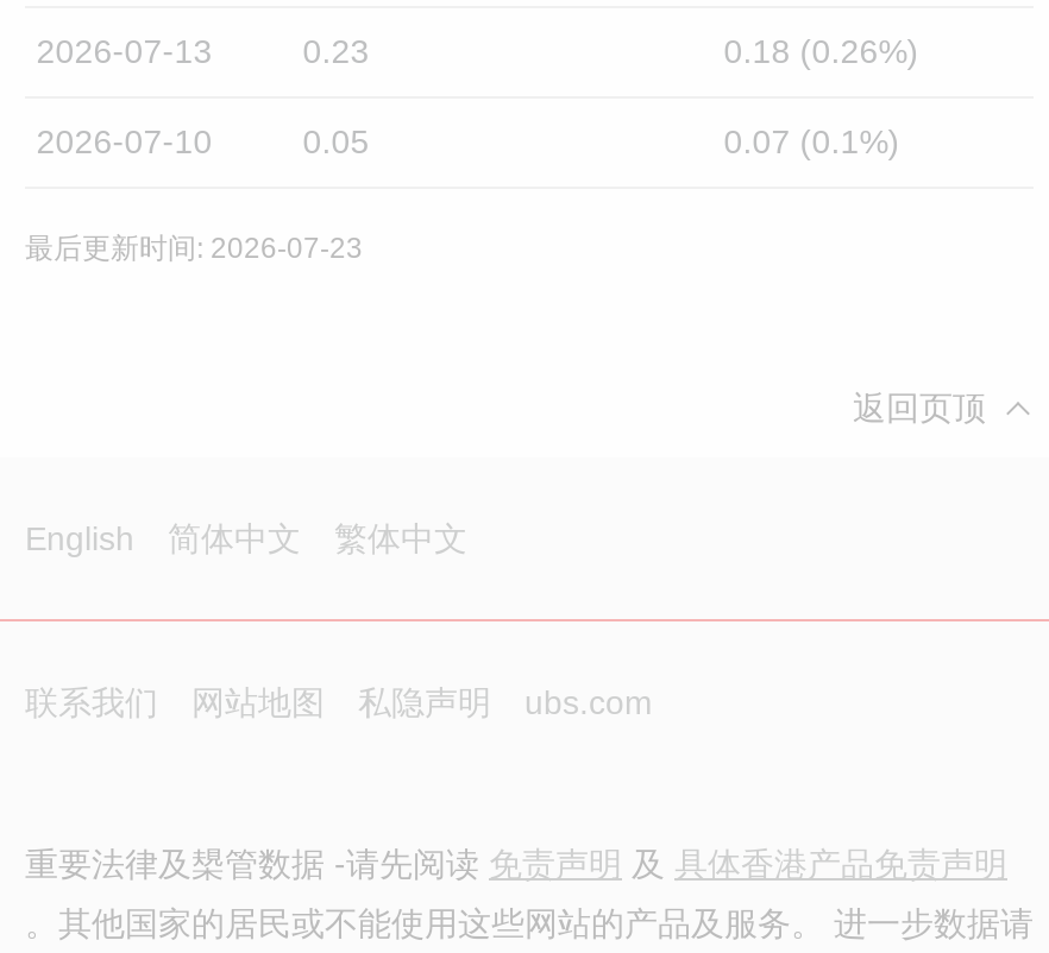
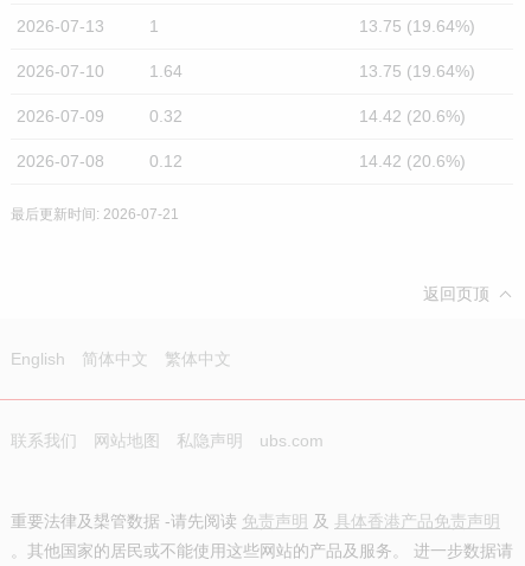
[303,32,369,70] 0.23 -> [149,17,159,36] 1
[724,32,919,70] 0.18 (0.26%) -> [359,17,475,36] 13.75 (19.64%)
[25,122,900,265] 0.05 | 0.07 (0.1%) | 最后更新时间: 2026-07-23 -> [11,62,475,223] 1.64 | 13.75 (19.64%) | 2026-07-09 | 0.32 | 14.42 (20.6%) | 2026-07-08 | 0.12 | 14.42 (20.6%) | 最后更新时间: 2026-07-21

